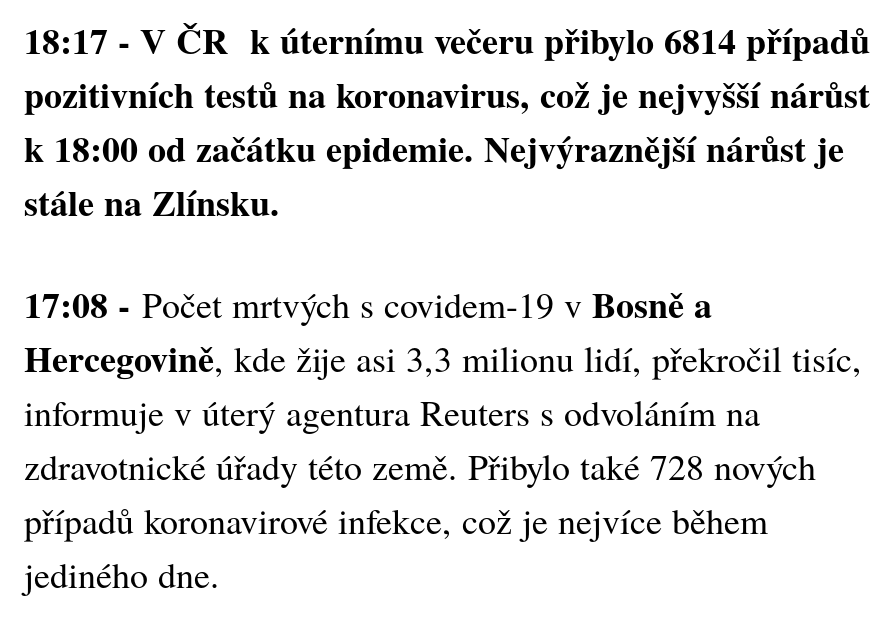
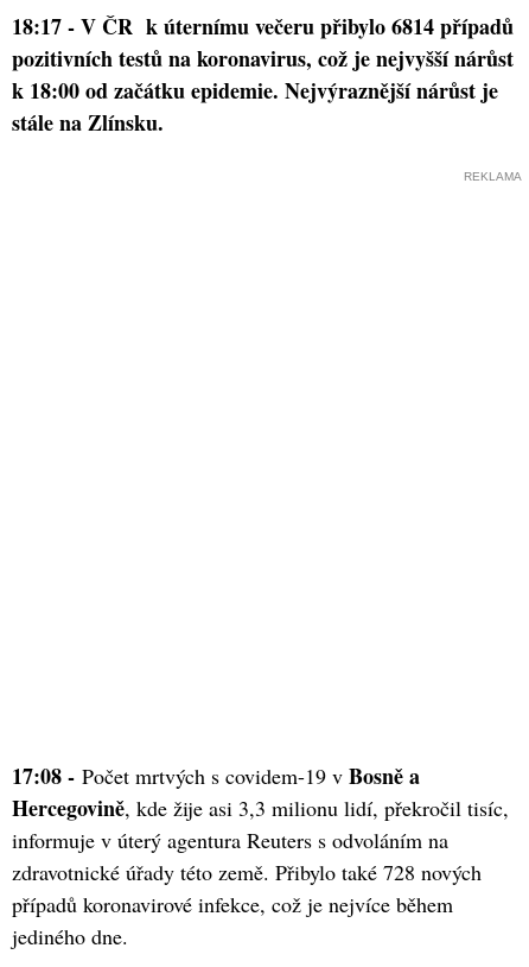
none -> [464,170,522,183] REKLAMA

